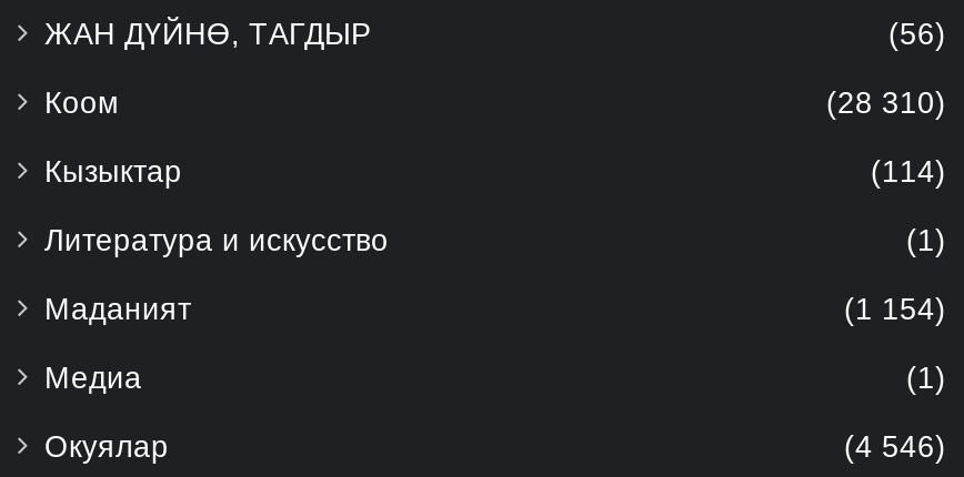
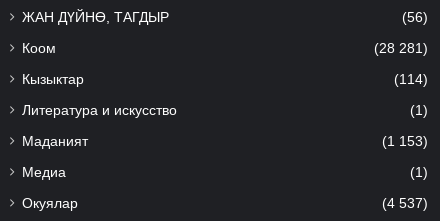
[826,87,946,120] (28 310) -> [374,41,428,56] (28 281)
[844,293,946,326] (1 154) -> [382,134,428,149] (1 153)
[844,431,946,464] (4 546) -> [382,196,428,211] (4 537)

